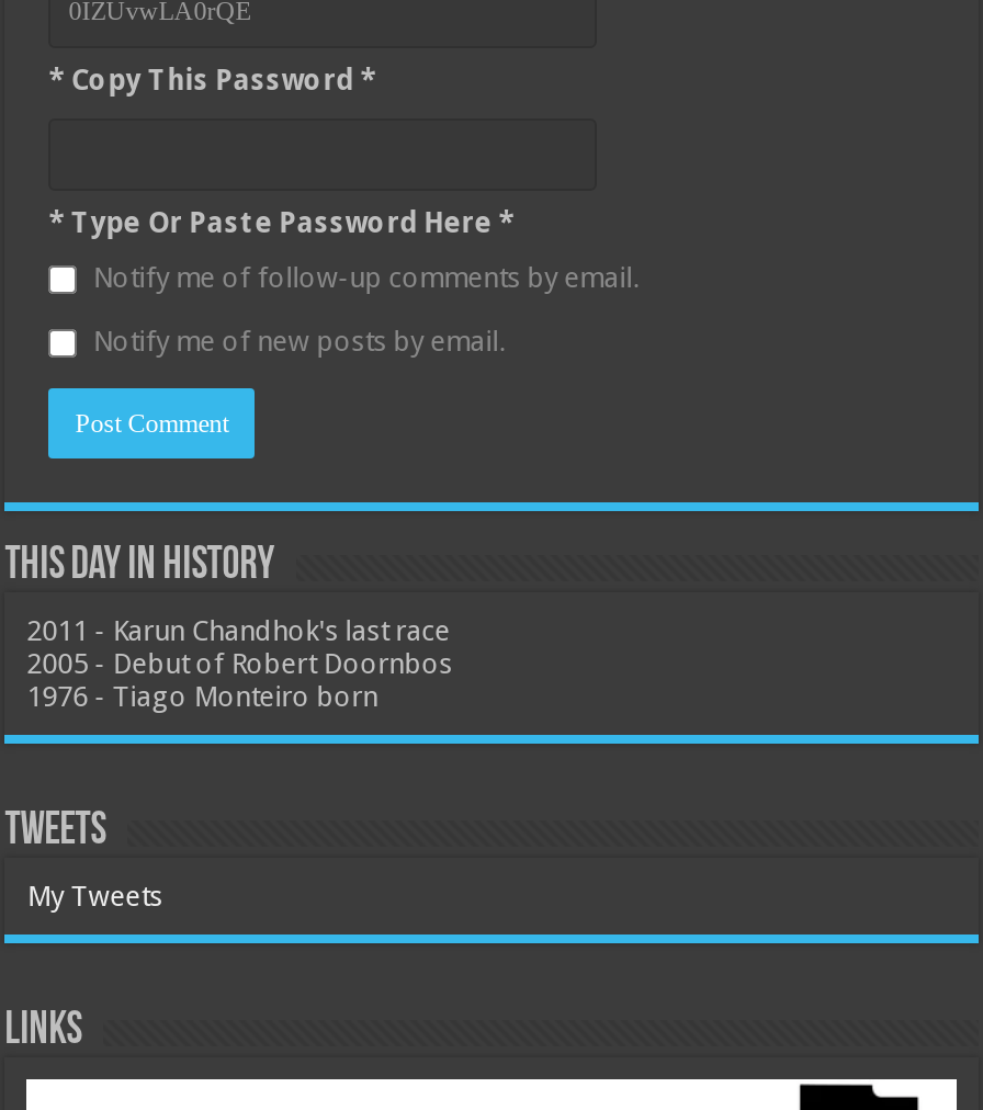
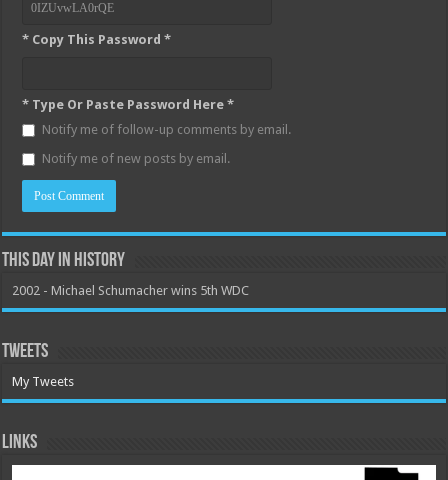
[27,615,452,713] 2011 - Karun Chandhok's last race | 2005 - Debut of Robert Doornbos | 1976 - Tiago Monteiro born -> [12,283,249,298] 2002 - Michael Schumacher wins 5th WDC

